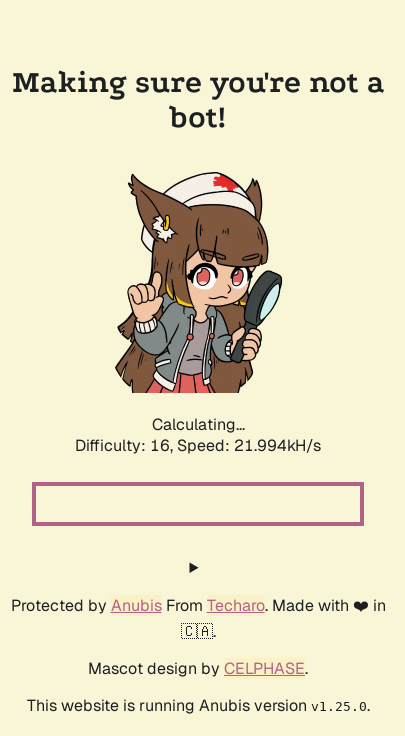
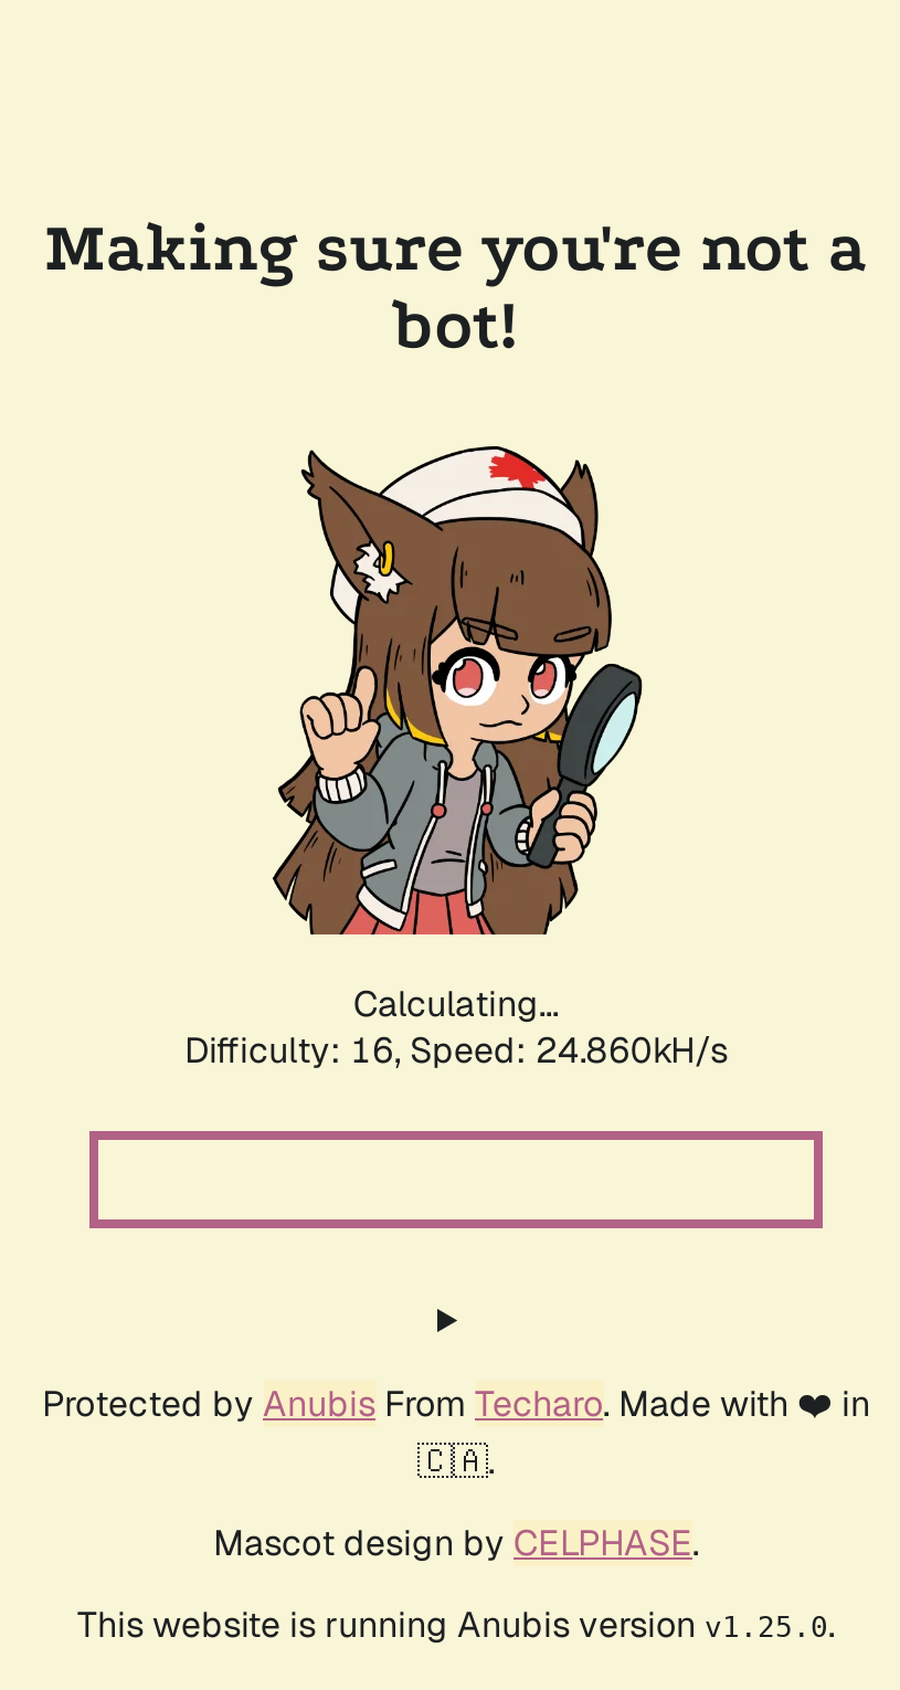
[75,435,321,456] Difficulty: 16, Speed: 21.994kH/s -> [184,1027,728,1074] Difficulty: 16, Speed: 24.860kH/s

